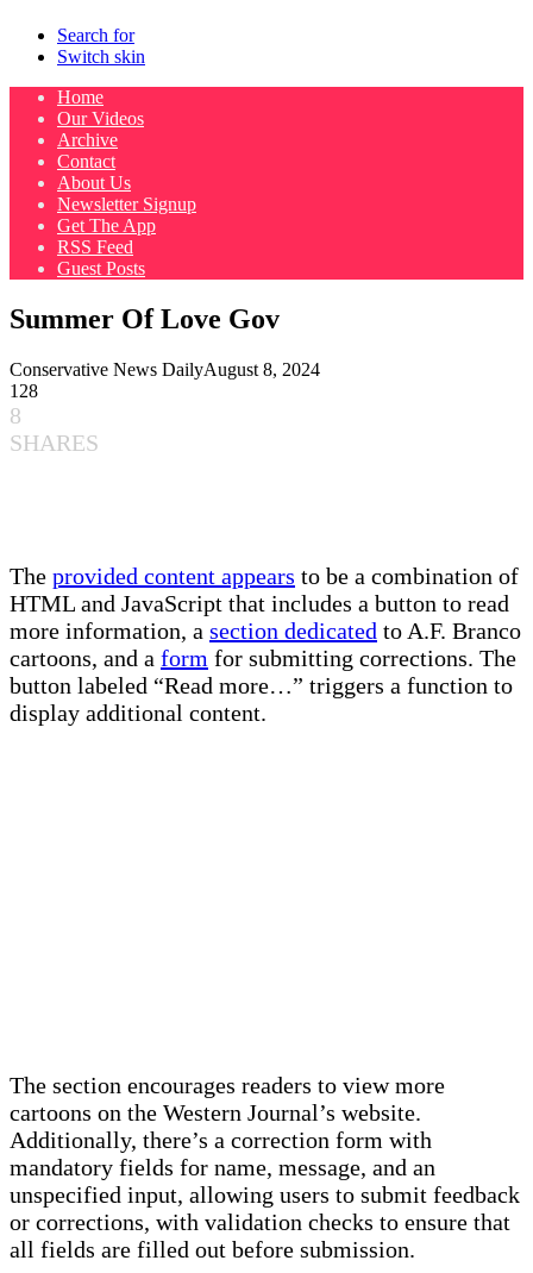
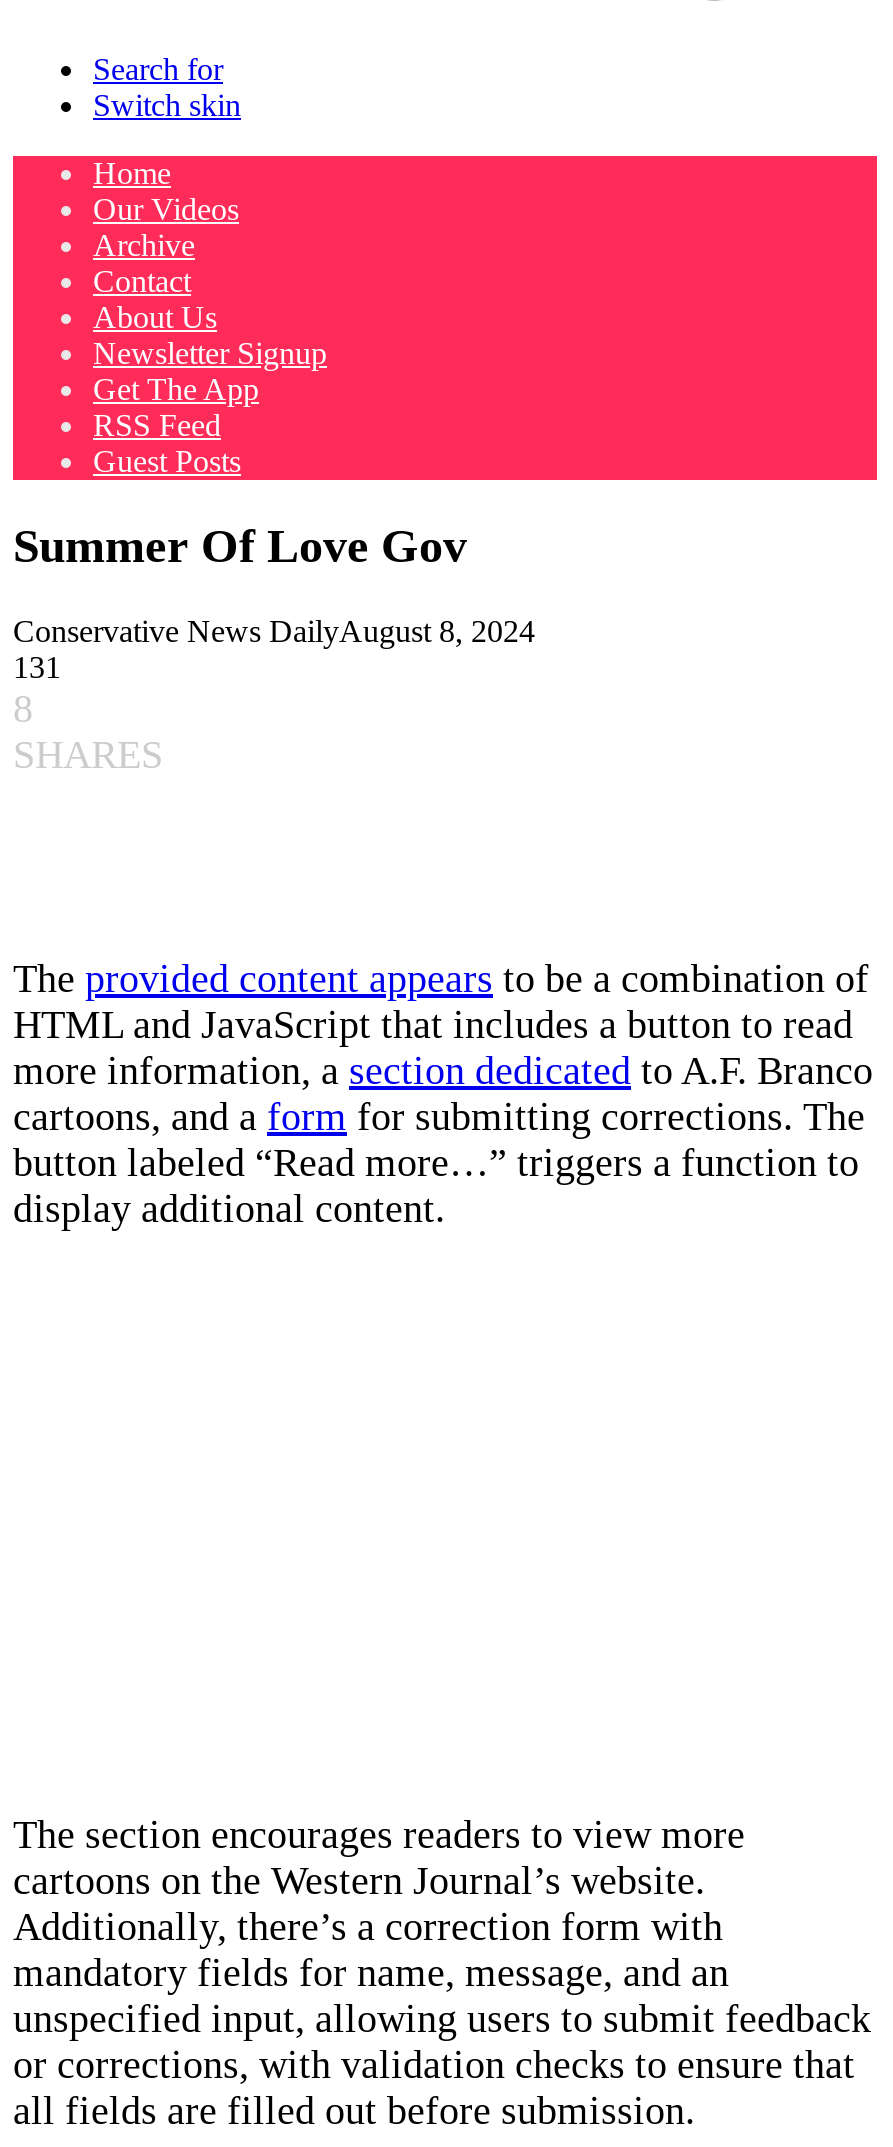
[10,380,38,401] 128 -> [13,650,61,684] 131

